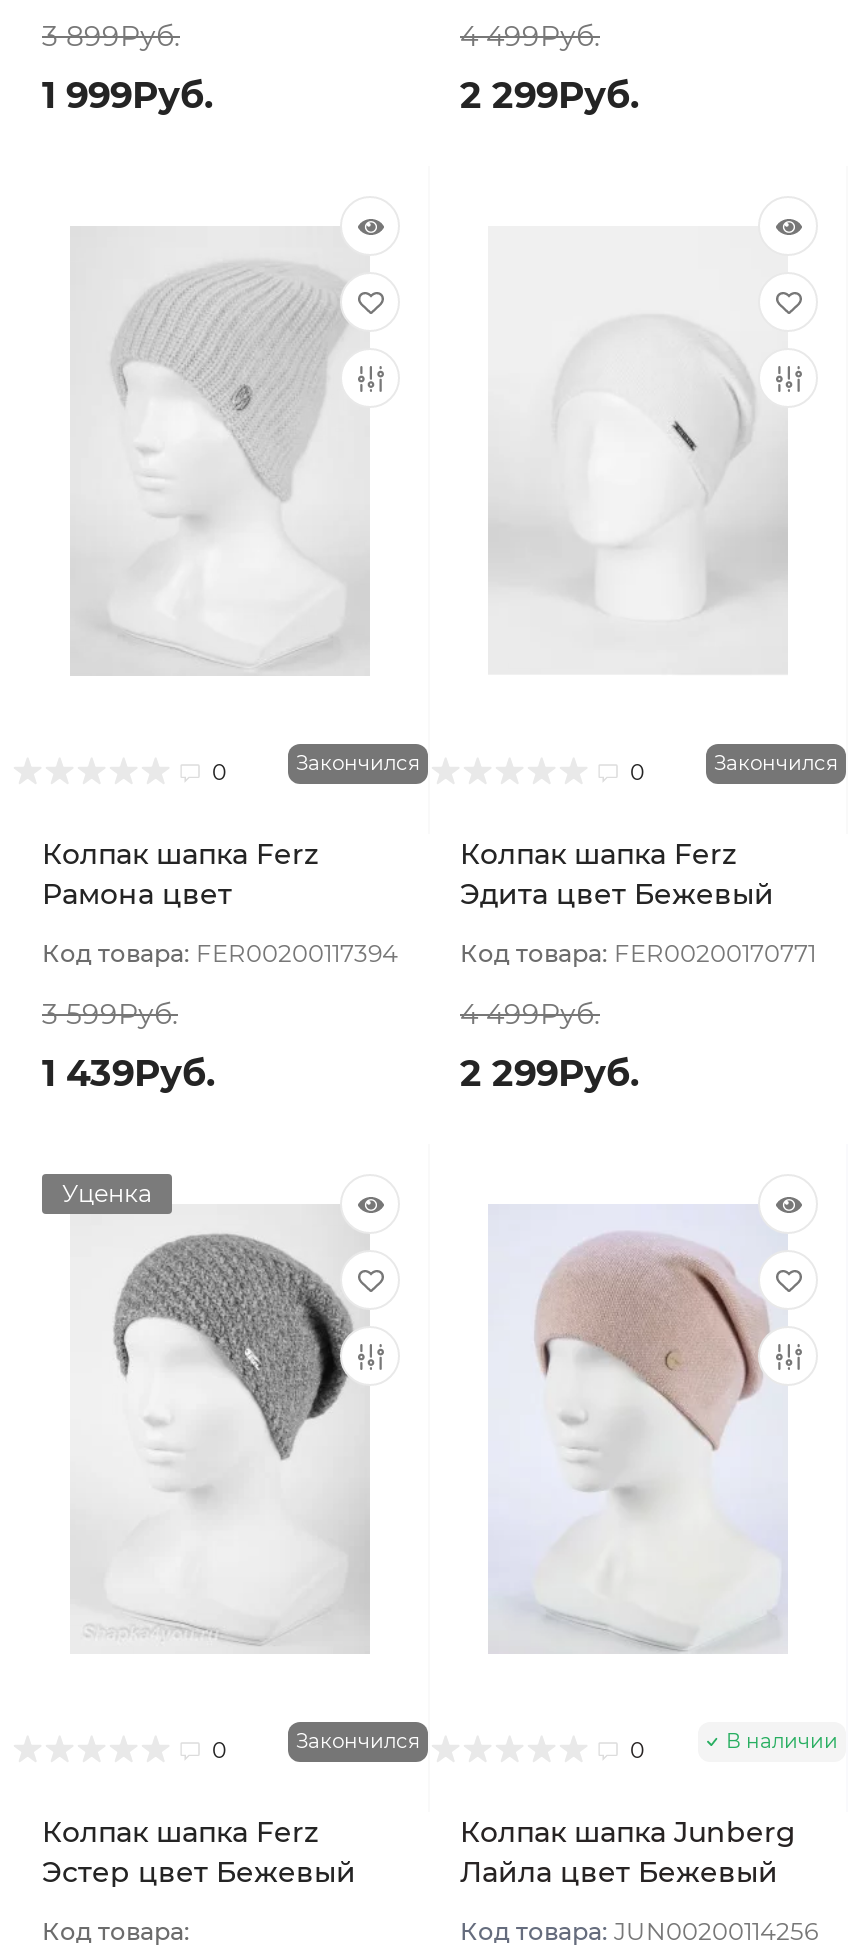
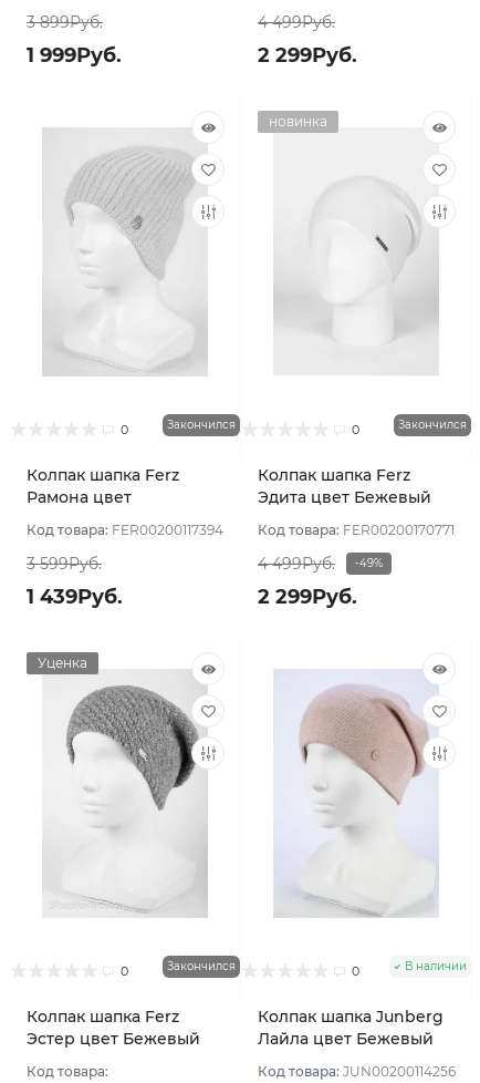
none -> [269,113,327,130] новинка
none -> [355,556,383,570] -49%

